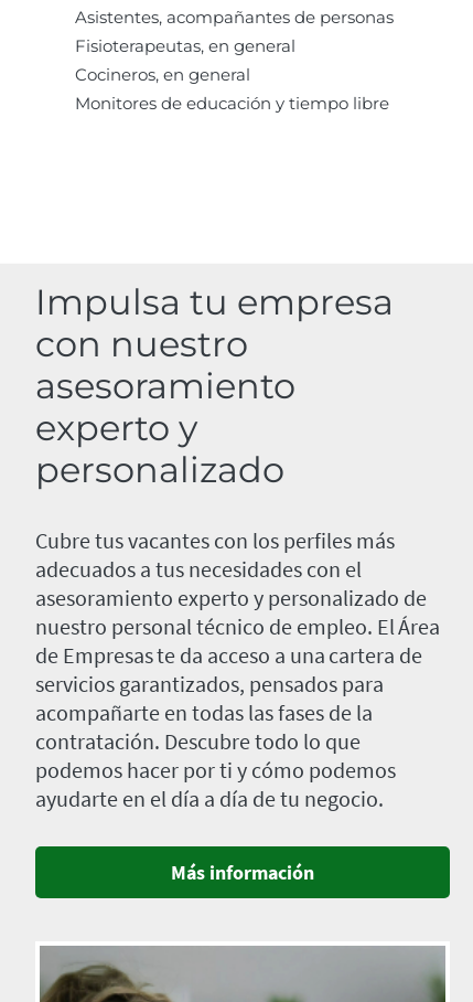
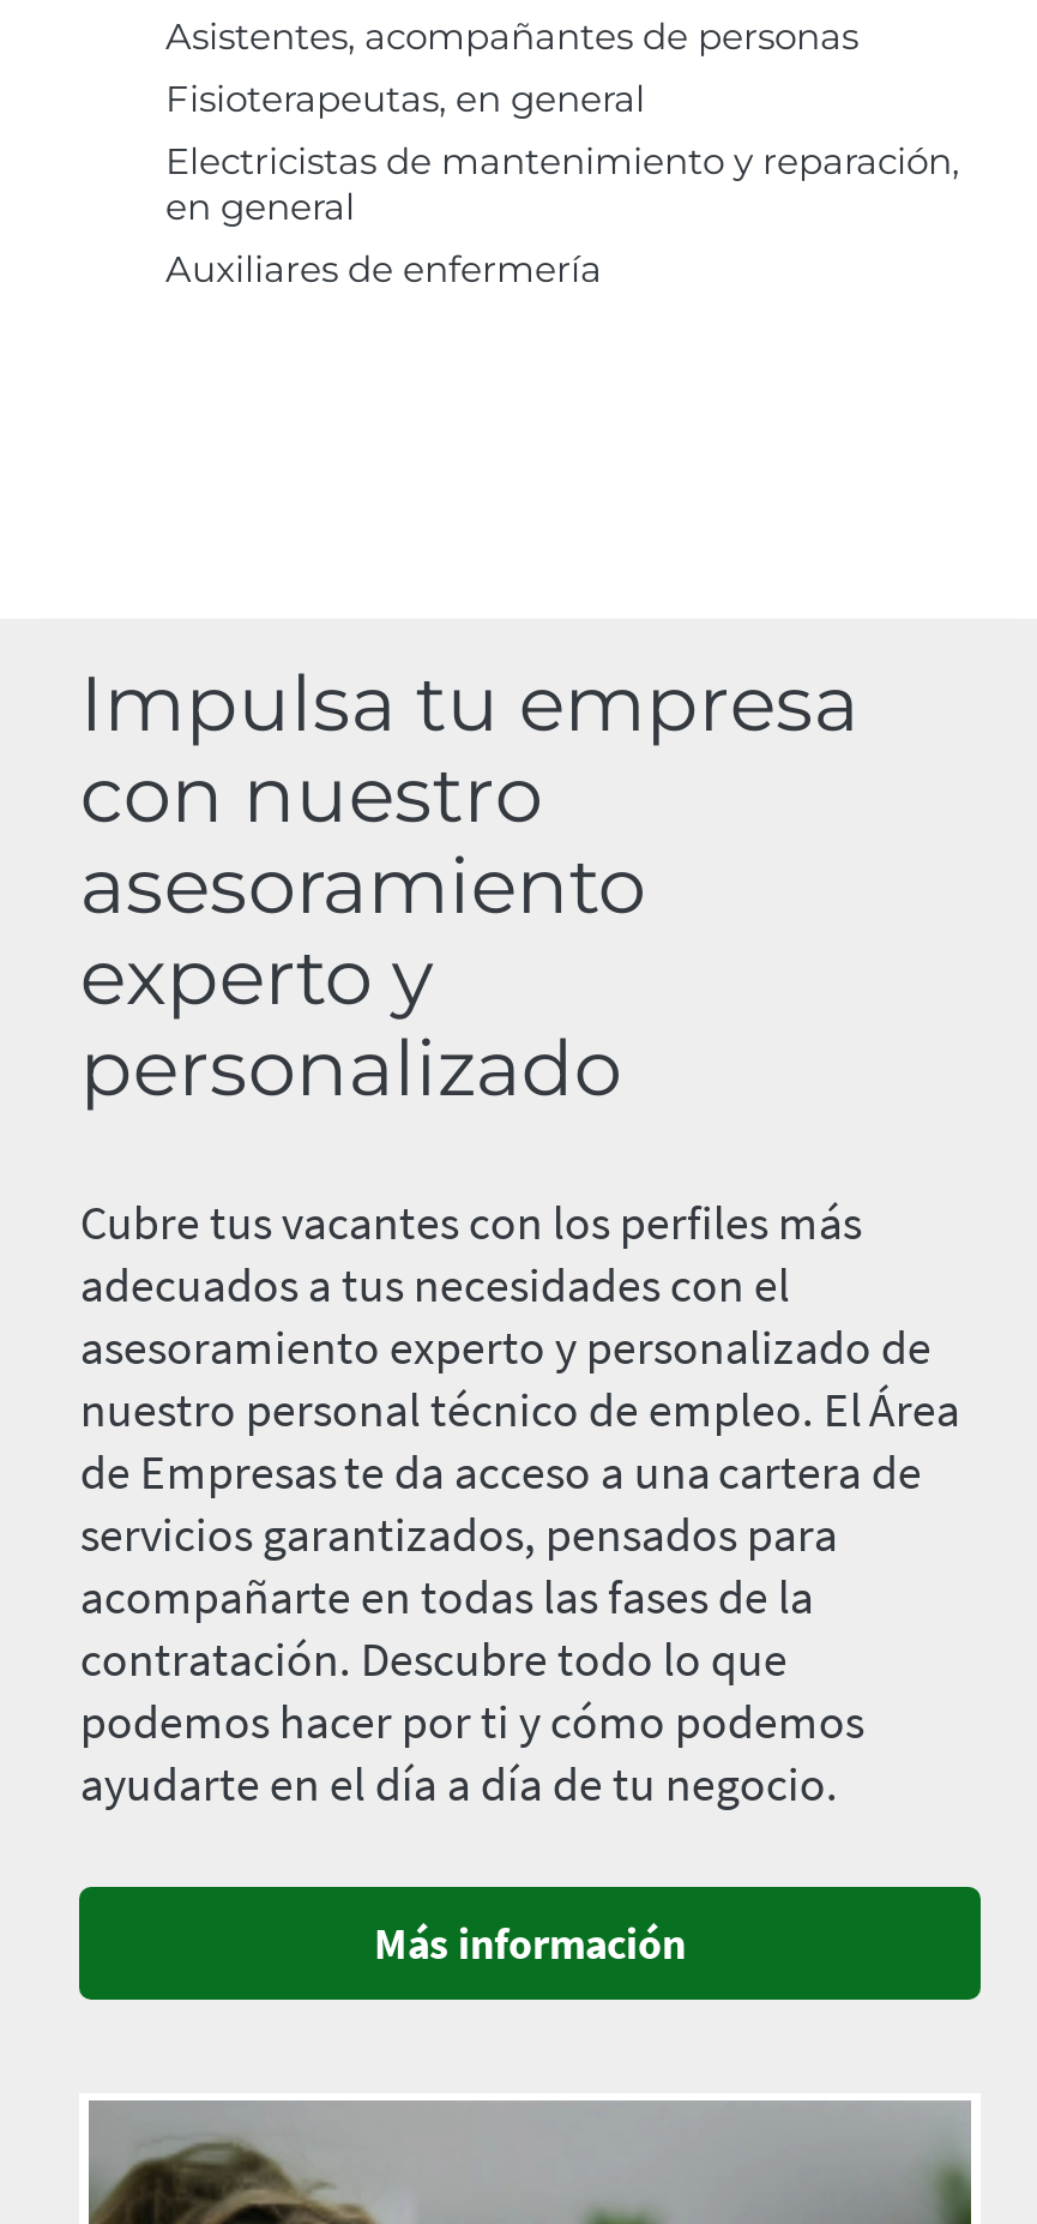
[75,64,389,113] Cocineros, en general | Monitores de educación y tiempo libre -> [165,139,959,292] Electricistas de mantenimiento y reparación, | en general | Auxiliares de enfermería

